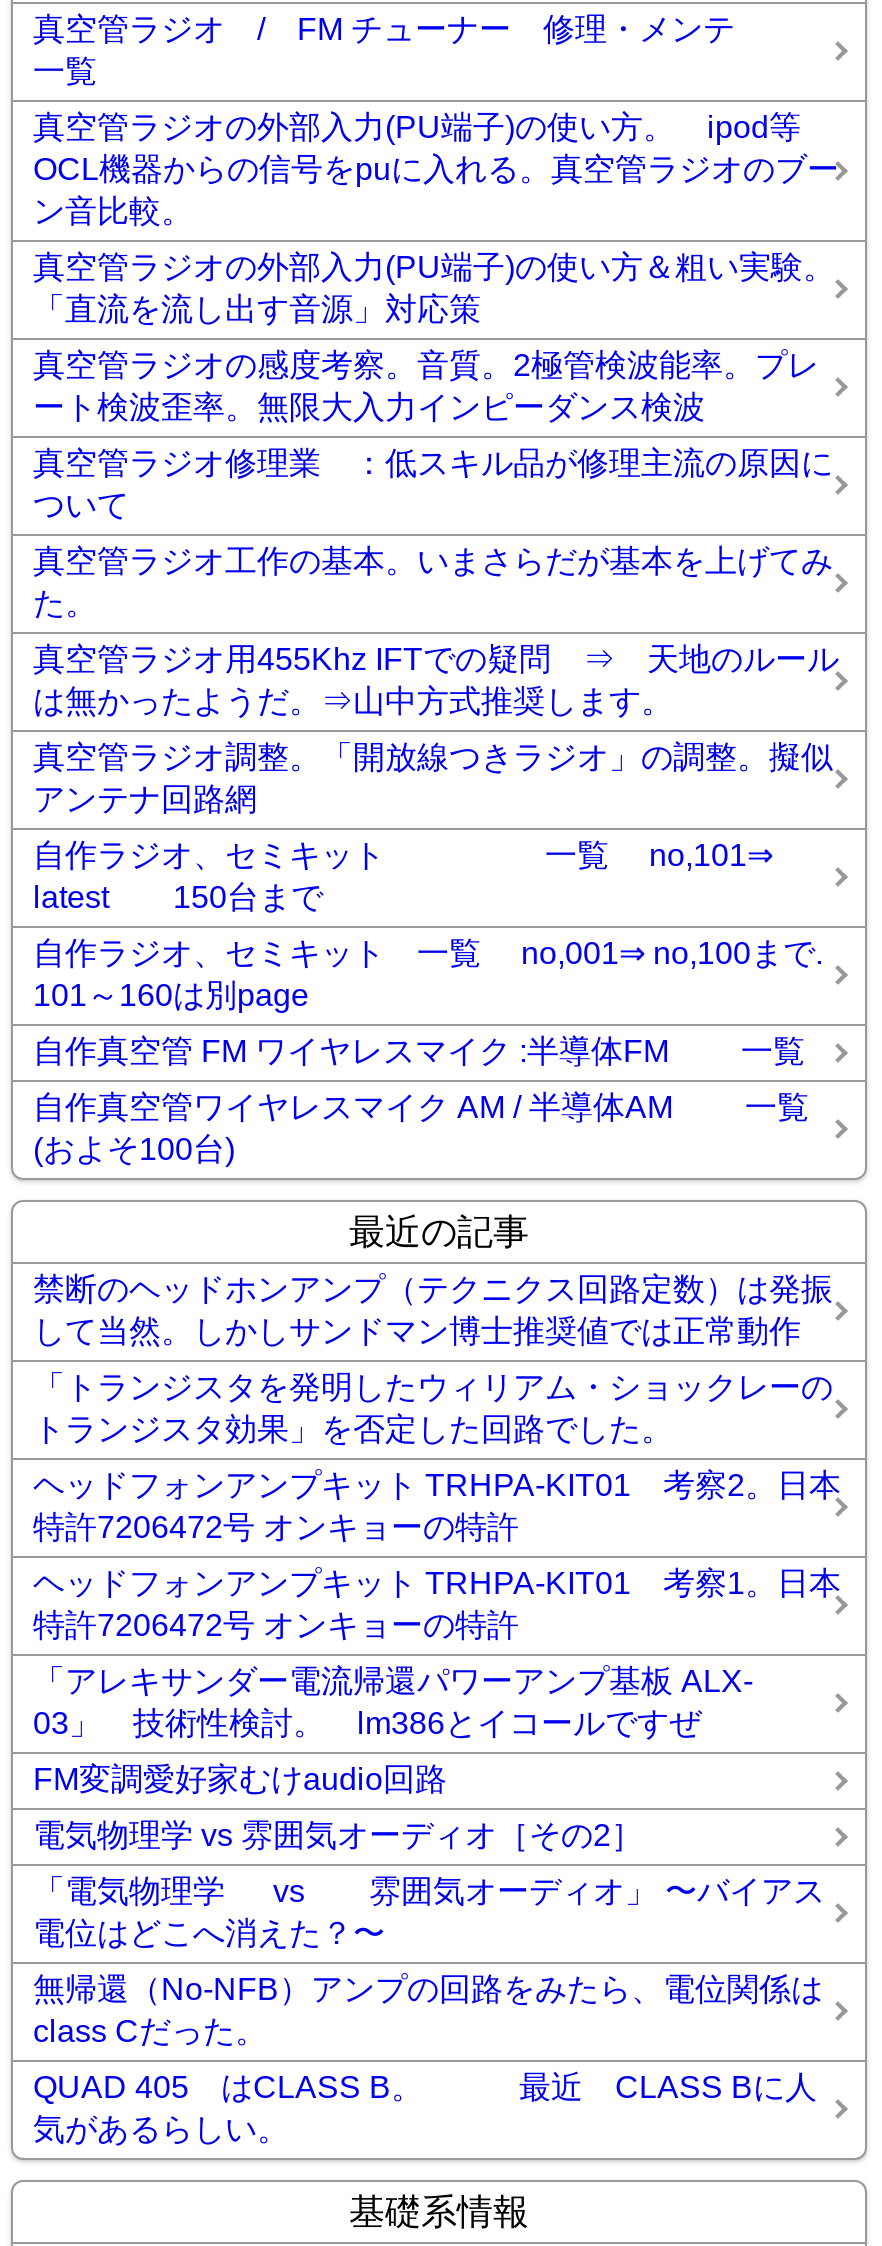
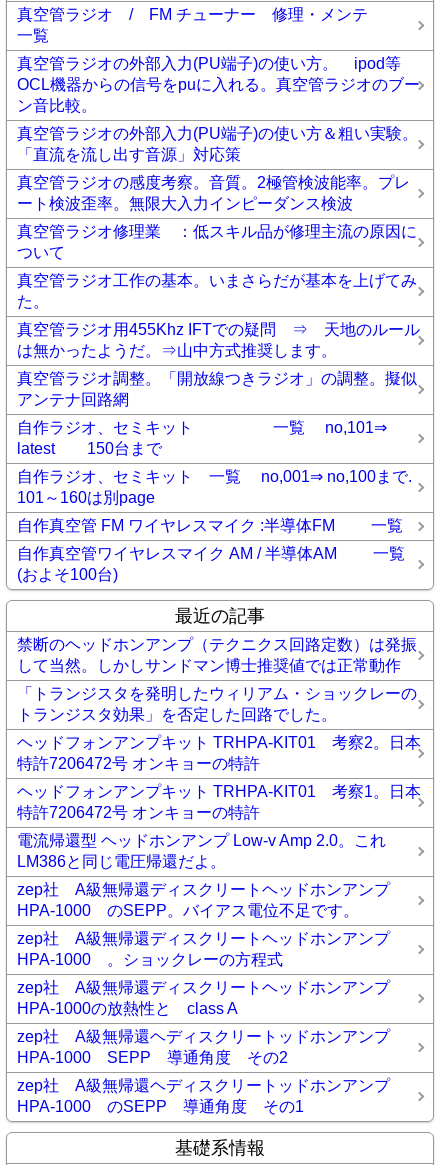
[33,1664,753,1740] 「アレキサンダー電流帰還パワーアンプ基板 ALX- | 03」 技術性検討。 lm386とイコールですぜ -> [17,832,386,870] 電流帰還型 ヘッドホンアンプ Low-v Amp 2.0。これ | LM386と同じ電圧帰還だよ。
[33,1762,447,1796] FM変調愛好家むけaudio回路 -> [17,881,406,919] zep社 A級無帰還ディスクリートヘッドホンアンプ | HPA-1000 のSEPP。バイアス電位不足です。
[33,1818,643,1852] 電気物理学 vs 雰囲気オーディオ［その2］ -> [17,930,406,968] zep社 A級無帰還ディスクリートヘッドホンアンプ | HPA-1000 。ショックレーの方程式
[33,1874,825,1950] 「電気物理学 vs 雰囲気オーディオ」 〜バイアス | 電位はどこへ消えた？〜 -> [17,979,406,1017] zep社 A級無帰還ディスクリートヘッドホンアンプ | HPA-1000の放熱性と class A
[33,1972,823,2048] 無帰還（No-NFB）アンプの回路をみたら、電位関係は | class Cだった。 -> [17,1028,406,1066] zep社 A級無帰還ヘディスクリートッドホンアンプ | HPA-1000 SEPP 導通角度 その2
[33,2070,817,2146] QUAD 405 はCLASS B。 最近 CLASS Bに人 | 気があるらしい。 -> [17,1077,406,1115] zep社 A級無帰還ヘディスクリートッドホンアンプ | HPA-1000 のSEPP 導通角度 その1

